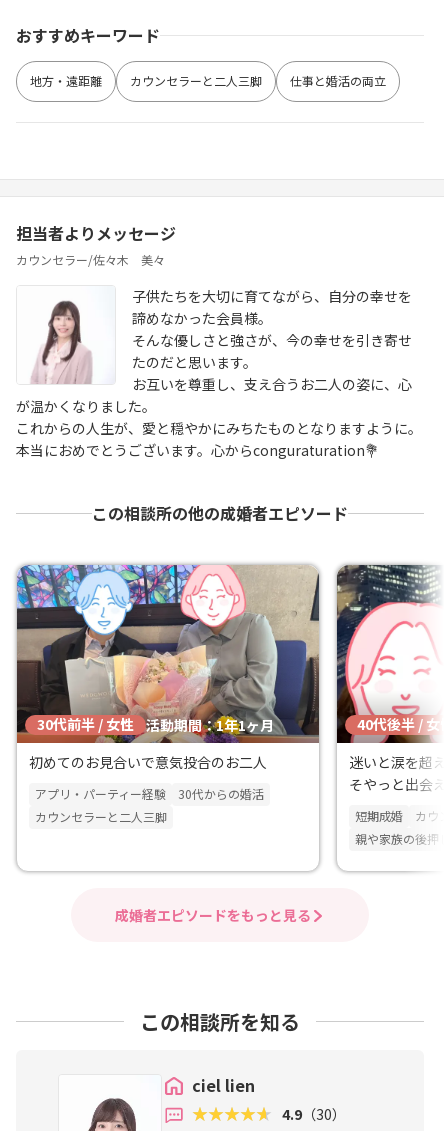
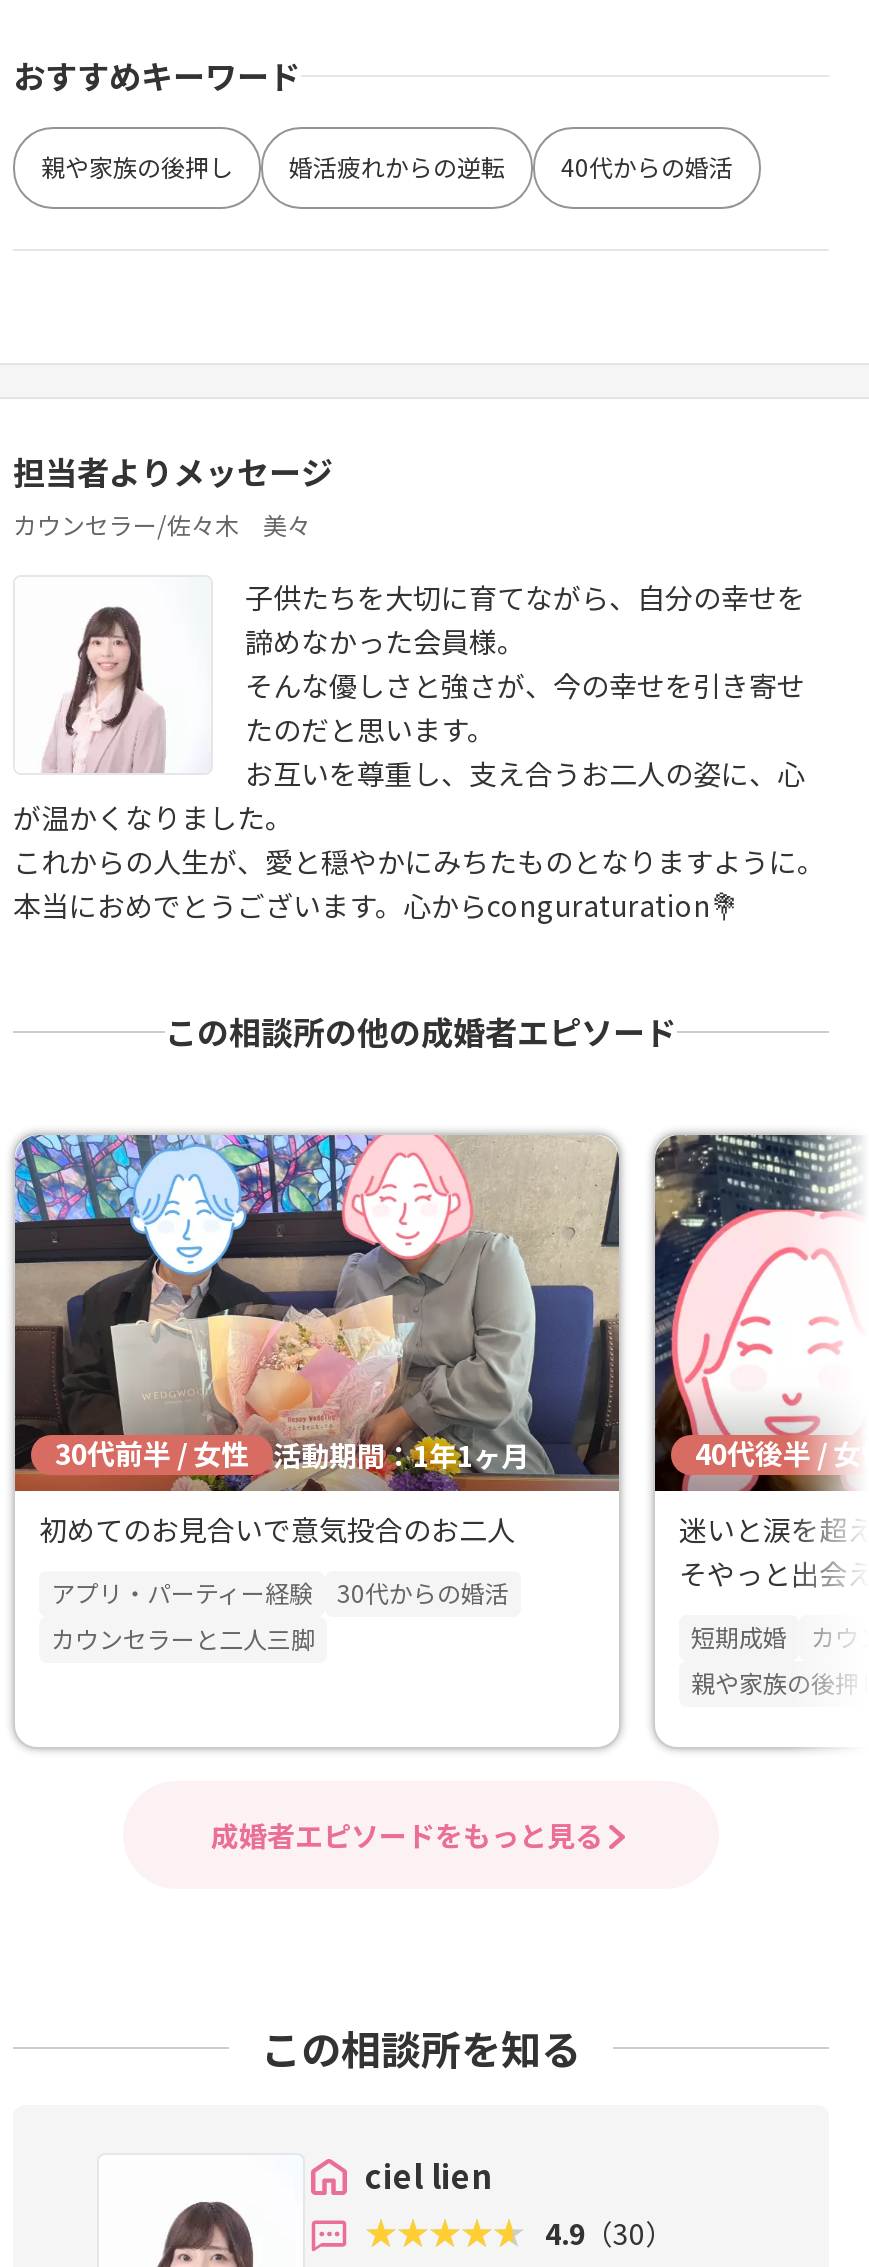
[30,72,386,89] 地方・遠距離 | カウンセラーと二人三脚 | 仕事と婚活の両立 -> [41,148,733,182] 親や家族の後押し | 婚活疲れからの逆転 | 40代からの婚活

